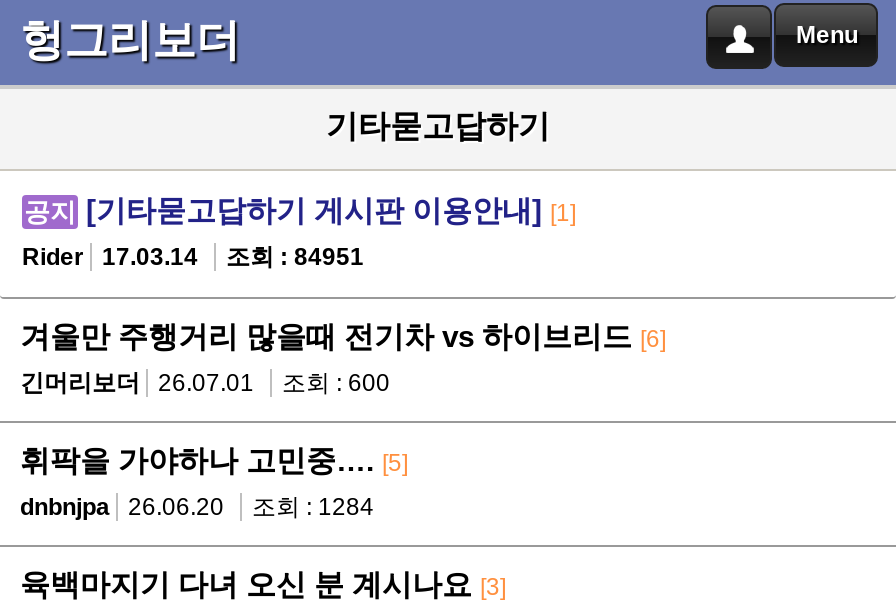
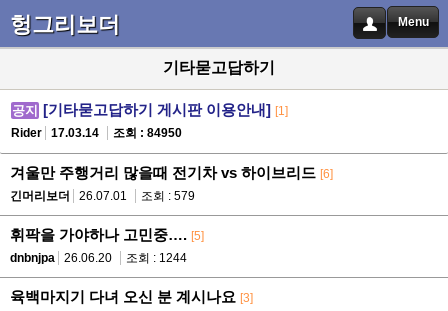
[22,243,364,271] Rider 17.03.14 조회 : 84951 -> [11,126,182,140] Rider 17.03.14 조회 : 84950
[20,369,390,397] 긴머리보더 26.07.01 조회 : 600 -> [10,189,195,203] 긴머리보더 26.07.01 조회 : 579
[20,493,374,521] dnbnjpa 26.06.20 조회 : 1284 -> [10,251,187,265] dnbnjpa 26.06.20 조회 : 1244

